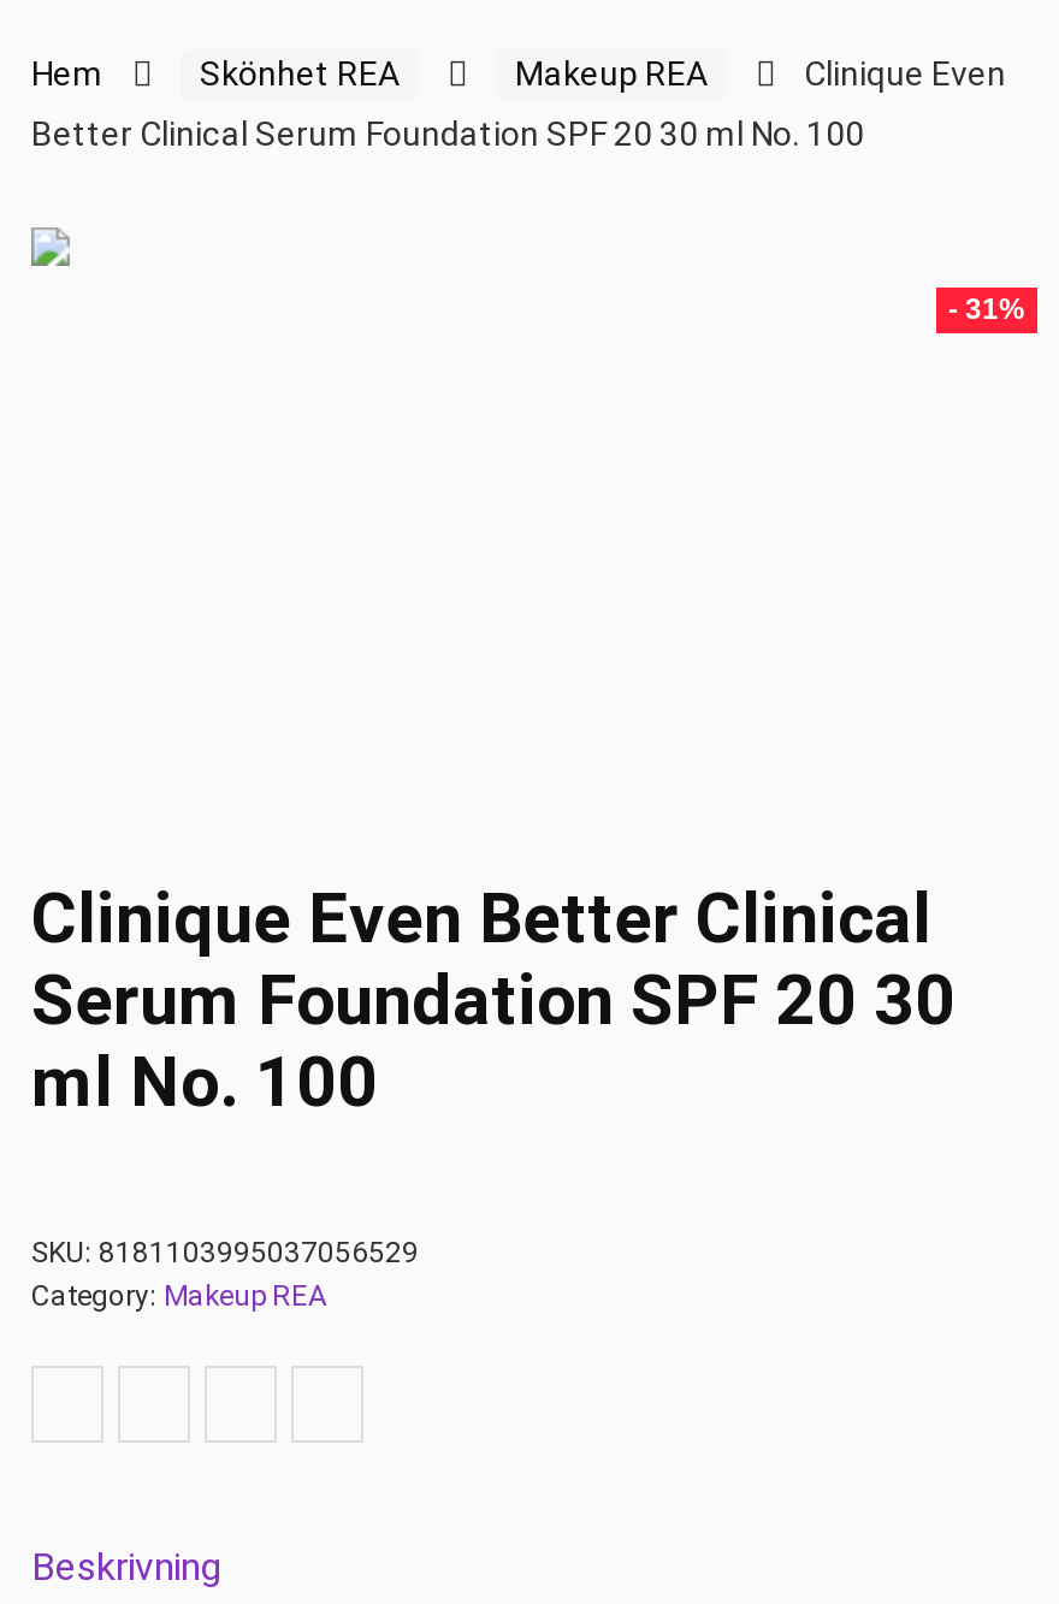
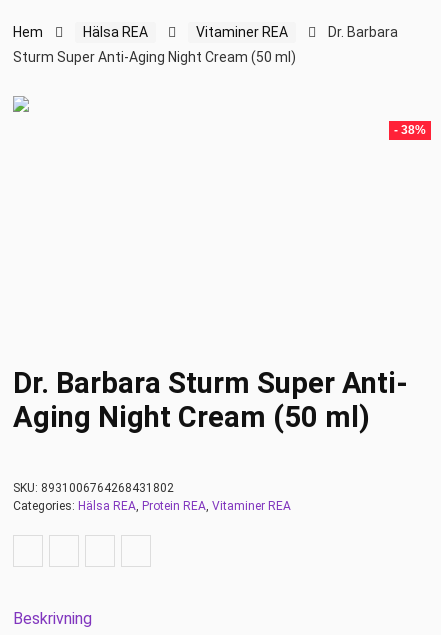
[200,54,1006,93] Skönhet REA | Makeup REA | Clinique Even -> [83,24,398,40] Hälsa REA | Vitaminer REA | Dr. Barbara
[31,114,864,153] Better Clinical Serum Foundation SPF 20 30 ml No. 100 -> [13,49,296,65] Sturm Super Anti-Aging Night Cream (50 ml)
[948,292,1025,326] - 31% -> [394,123,426,137] - 38%
[31,877,956,1123] Clinique Even Better Clinical | Serum Foundation SPF 20 30 | ml No. 100 -> [13,366,408,434] Dr. Barbara Sturm Super Anti- | Aging Night Cream (50 ml)
[31,1236,419,1313] SKU: 8181103995037056529 | Category: Makeup REA -> [13,481,291,513] SKU: 8931006764268431802 | Categories: Hälsa REA, Protein REA, Vitaminer REA

